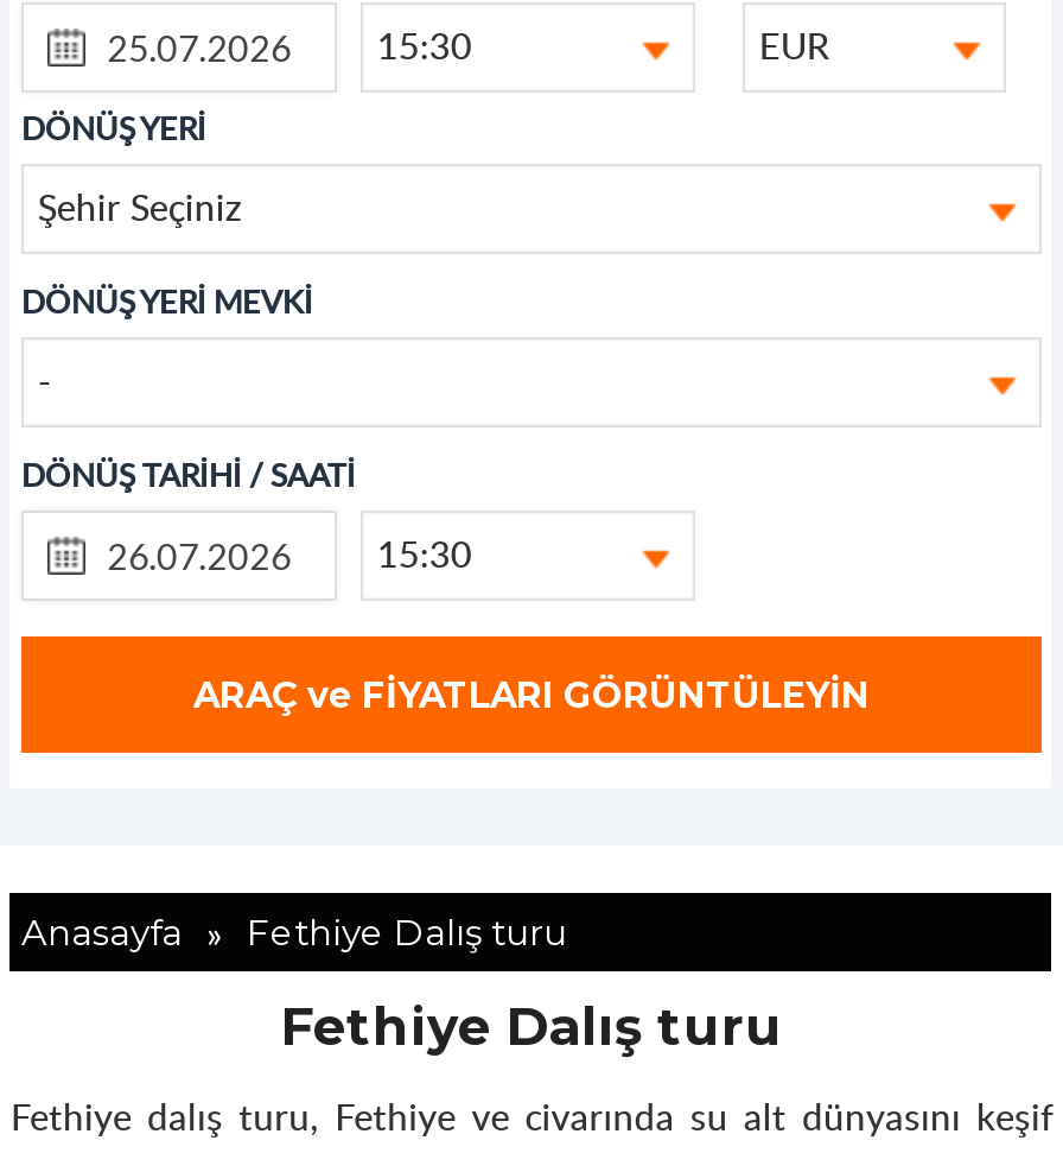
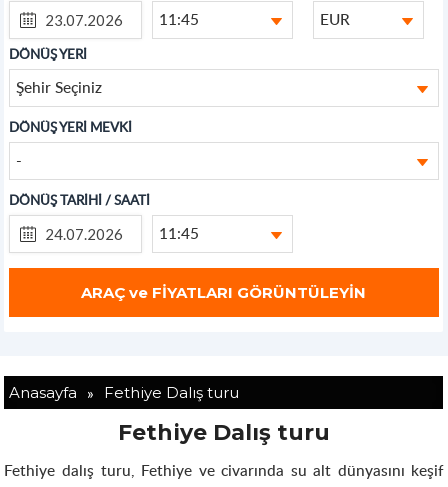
[377,19,472,69] 15:30 -> [159,8,199,29] 11:45
[377,528,472,578] 15:30 -> [159,222,199,243] 11:45

